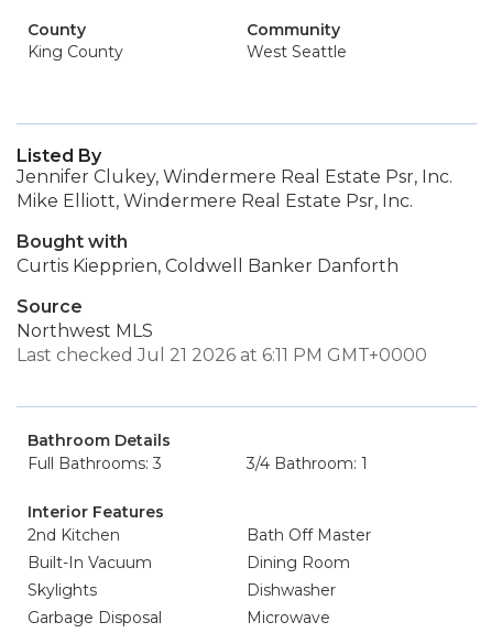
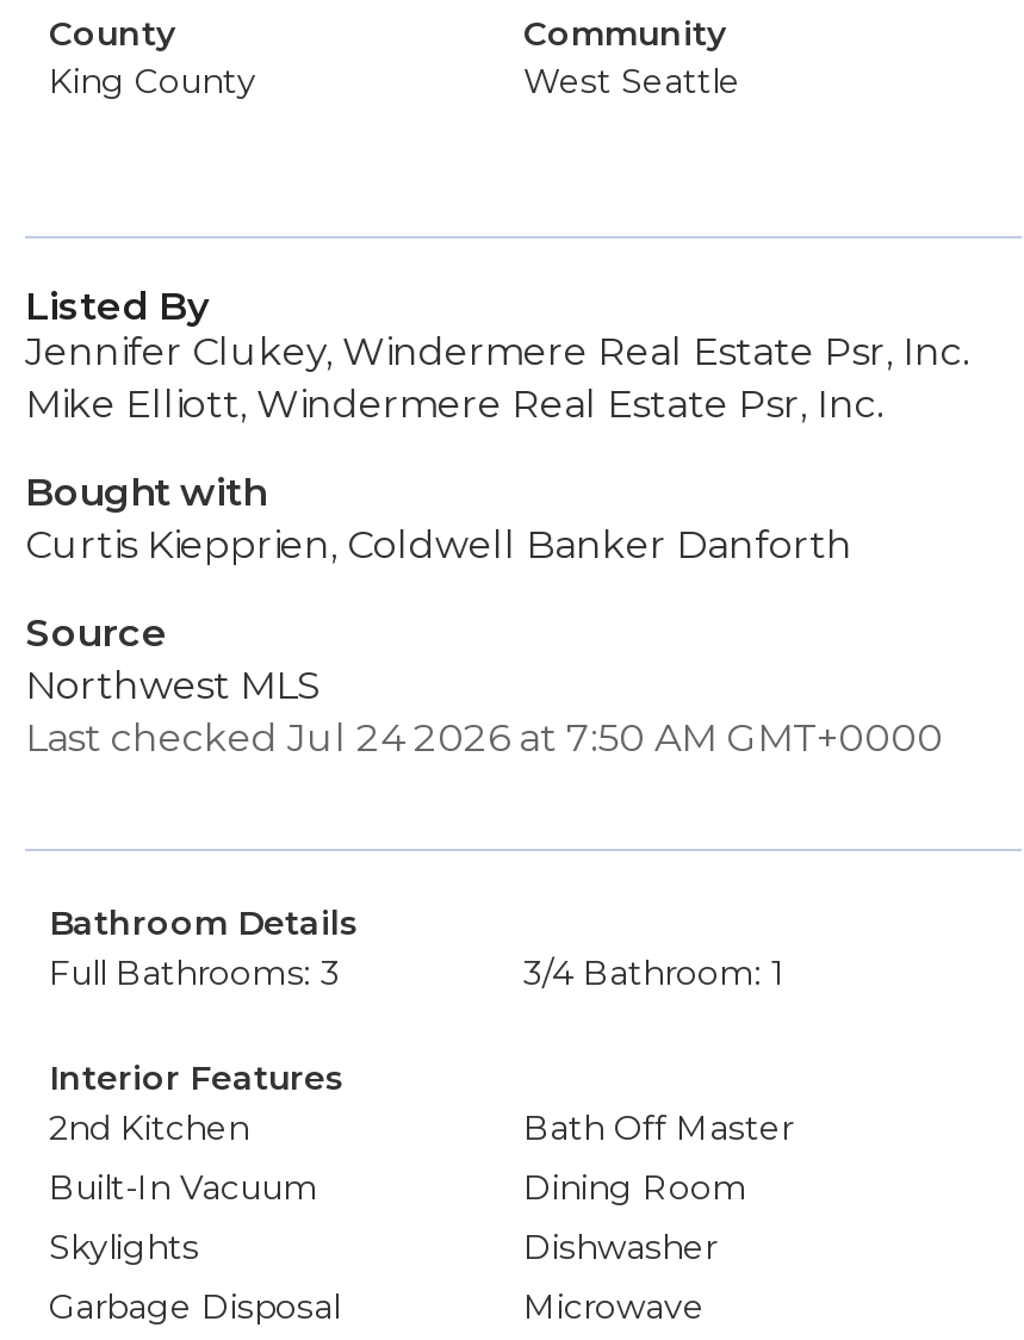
[17,345,427,365] Last checked Jul 21 2026 at 6:11 PM GMT+0000 -> [25,715,943,761] Last checked Jul 24 2026 at 7:50 AM GMT+0000

